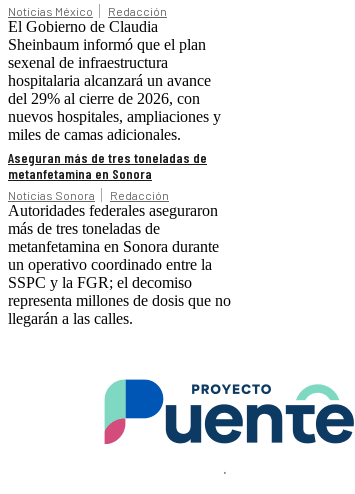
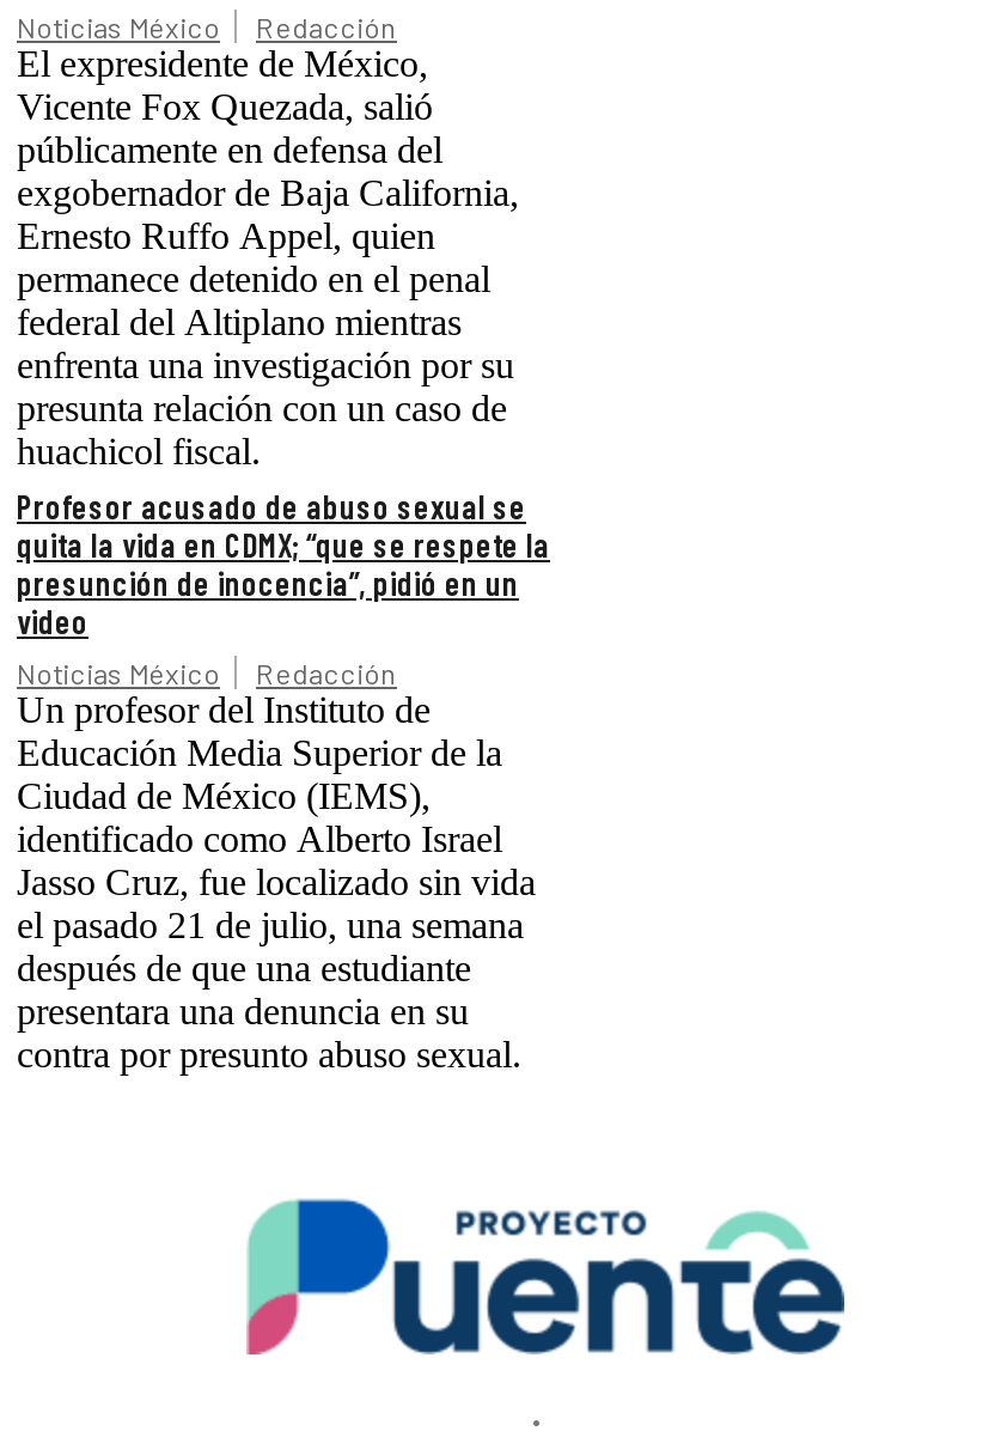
[8,18,221,202] El Gobierno de Claudia | Sheinbaum informó que el plan | sexenal de infraestructura | hospitalaria alcanzará un avance | del 29% al cierre de 2026, con | nuevos hospitales, ampliaciones y | miles de camas adicionales. | Aseguran más de tres toneladas de | metanfetamina en Sonora | Noticias Sonora -> [17,43,550,689] El expresidente de México, | Vicente Fox Quezada, salió | públicamente en defensa del | exgobernador de Baja California, | Ernesto Ruffo Appel, quien | permanece detenido en el penal | federal del Altiplano mientras | enfrenta una investigación por su | presunta relación con un caso de | huachicol fiscal. | Profesor acusado de abuso sexual se | quita la vida en CDMX; “que se respete la | presunción de inocencia”, pidió en un | video | Noticias México
[8,202,231,327] Autoridades federales aseguraron | más de tres toneladas de | metanfetamina en Sonora durante | un operativo coordinado entre la | SSPC y la FGR; el decomiso | representa millones de dosis que no | llegarán a las calles. -> [17,689,536,1075] Un profesor del Instituto de | Educación Media Superior de la | Ciudad de México (IEMS), | identificado como Alberto Israel | Jasso Cruz, fue localizado sin vida | el pasado 21 de julio, una semana | después de que una estudiante | presentara una denuncia en su | contra por presunto abuso sexual.

